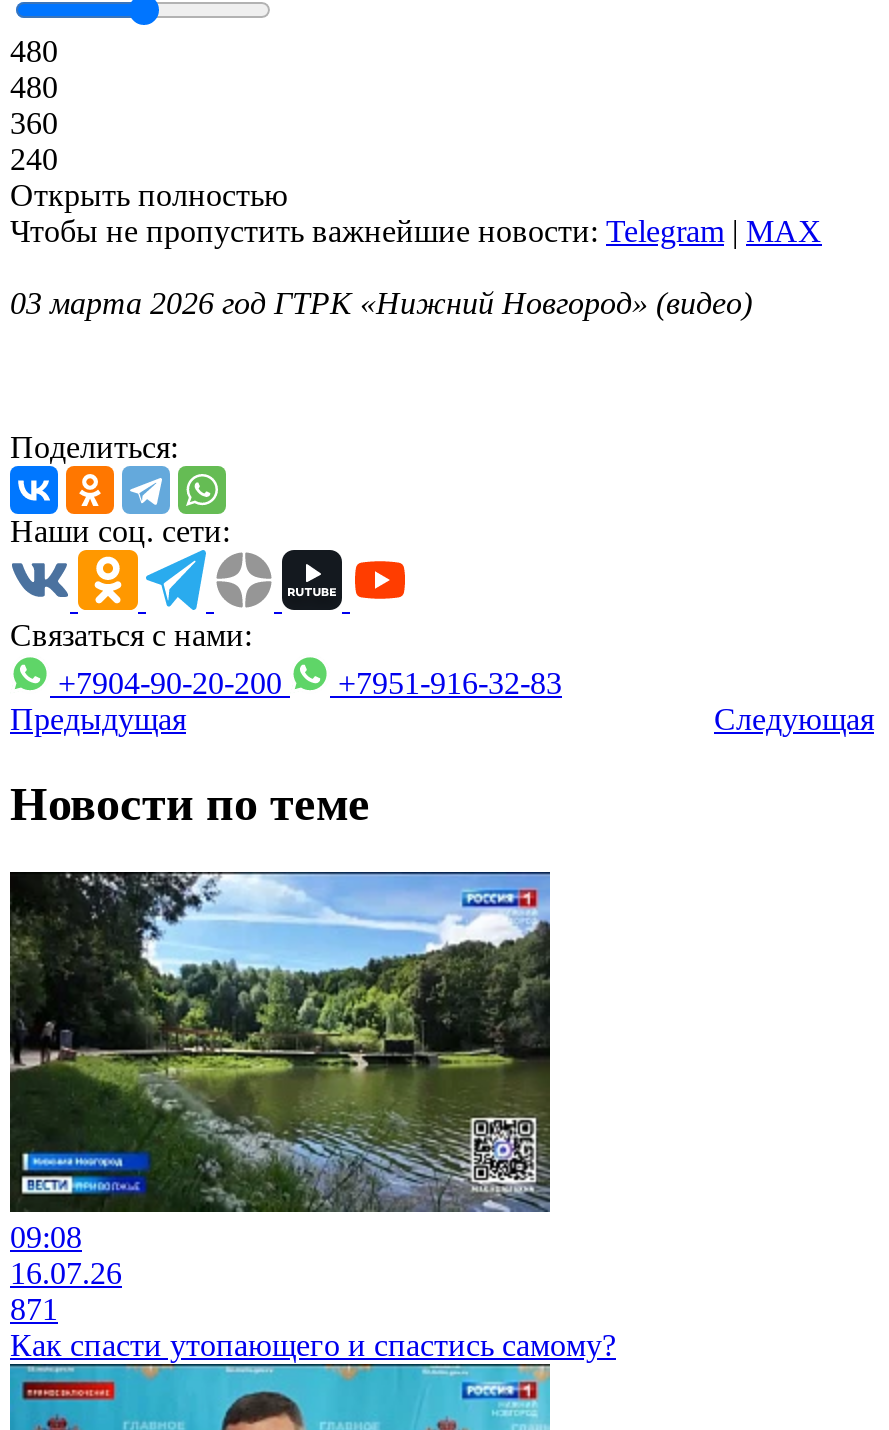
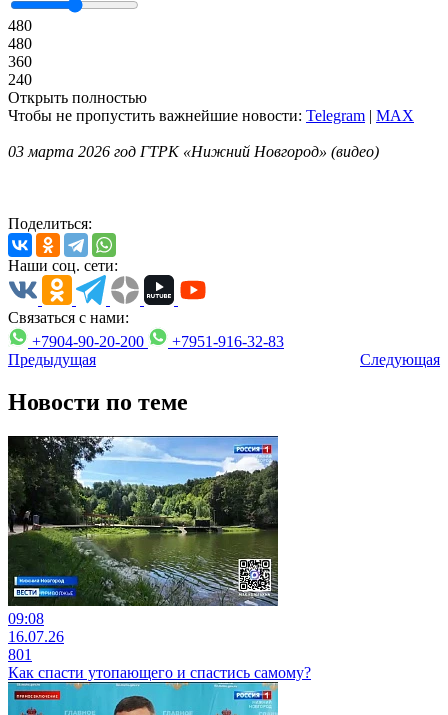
[10,1291,58,1325] 871 -> [8,646,32,663] 801

